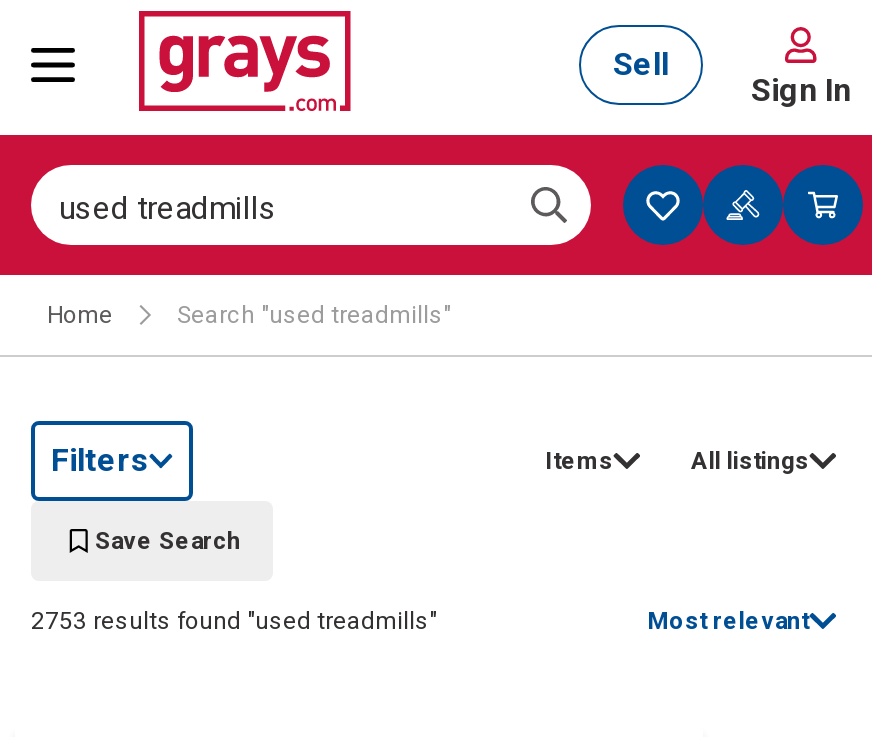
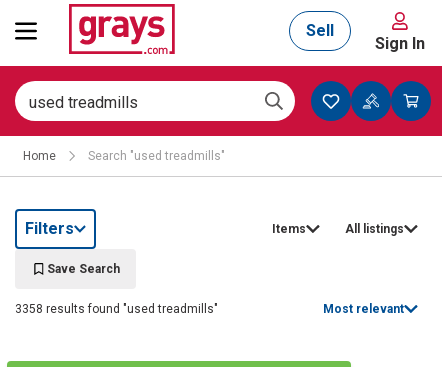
[31,607,437,635] 2753 results found "used treadmills" -> [15,302,218,316] 3358 results found "used treadmills"

